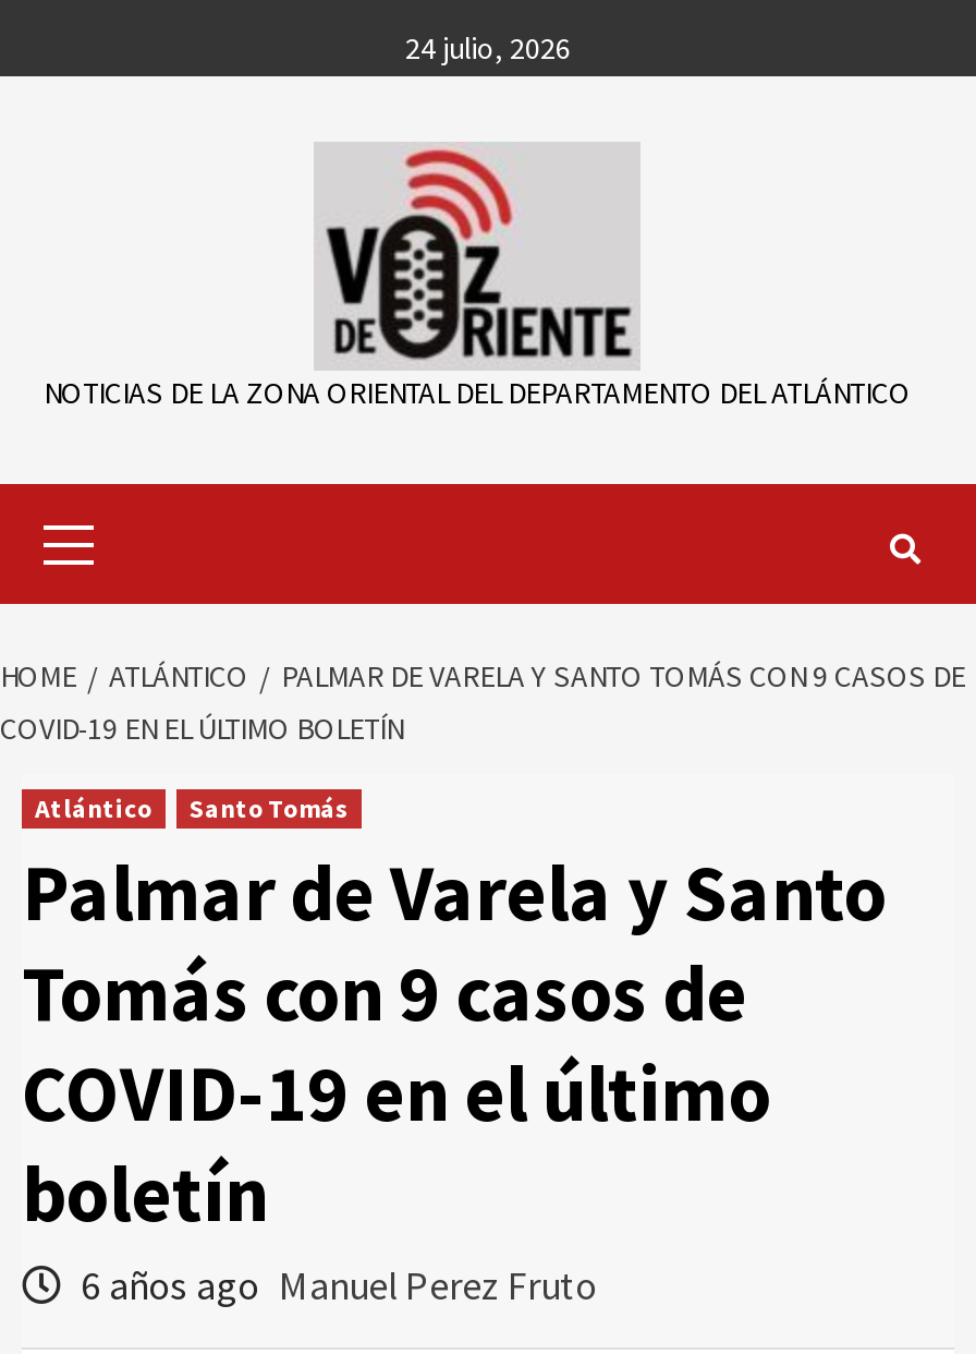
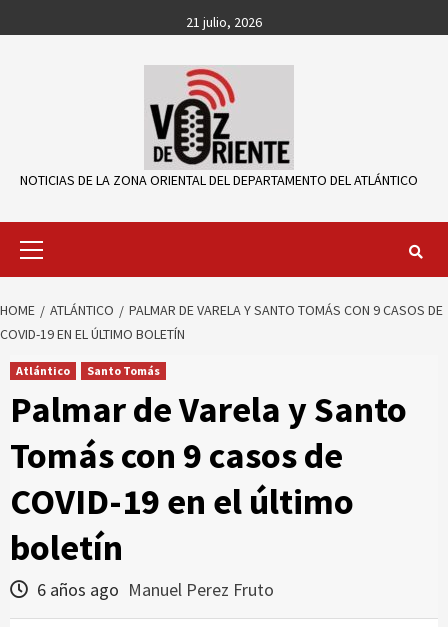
[405,28,571,68] 24 julio, 2026 -> [186,13,262,31] 21 julio, 2026

